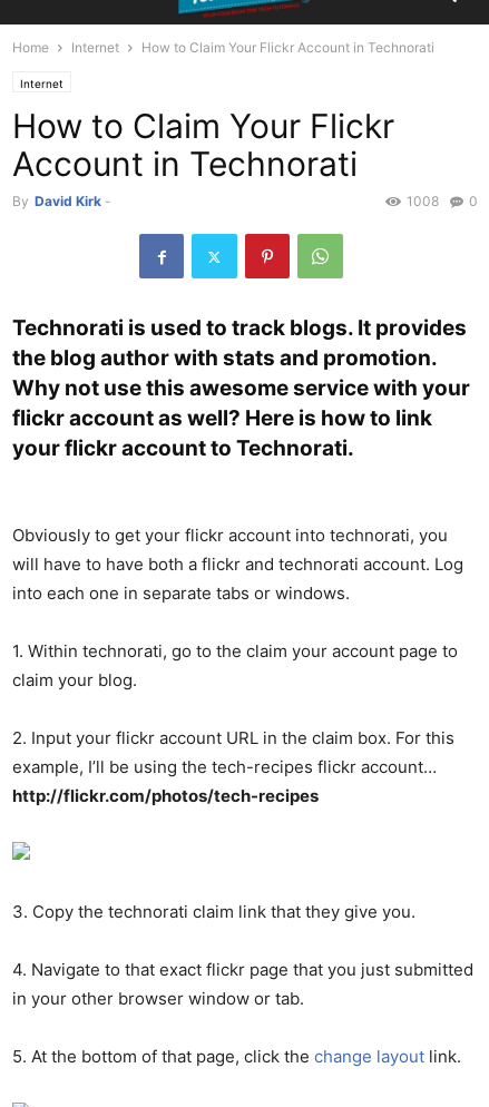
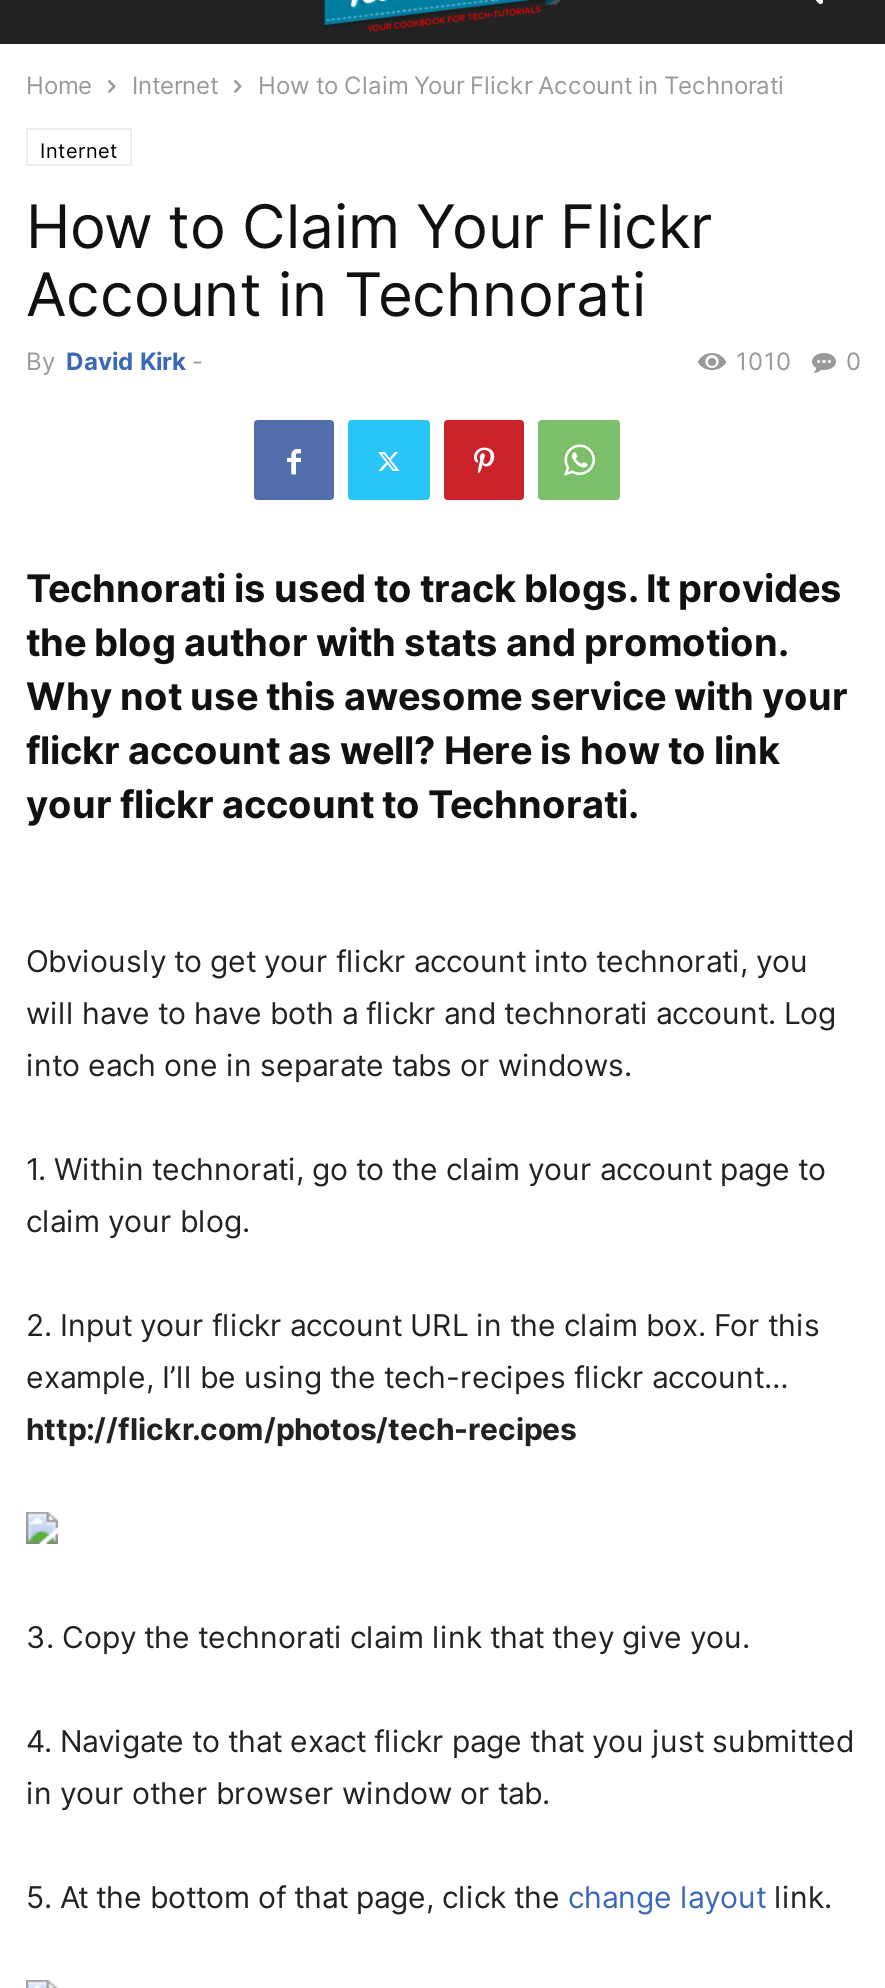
[407,193,478,209] 1008 0 -> [736,346,862,376] 1010 0

